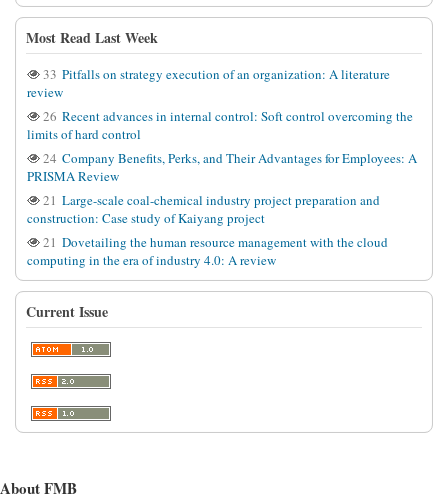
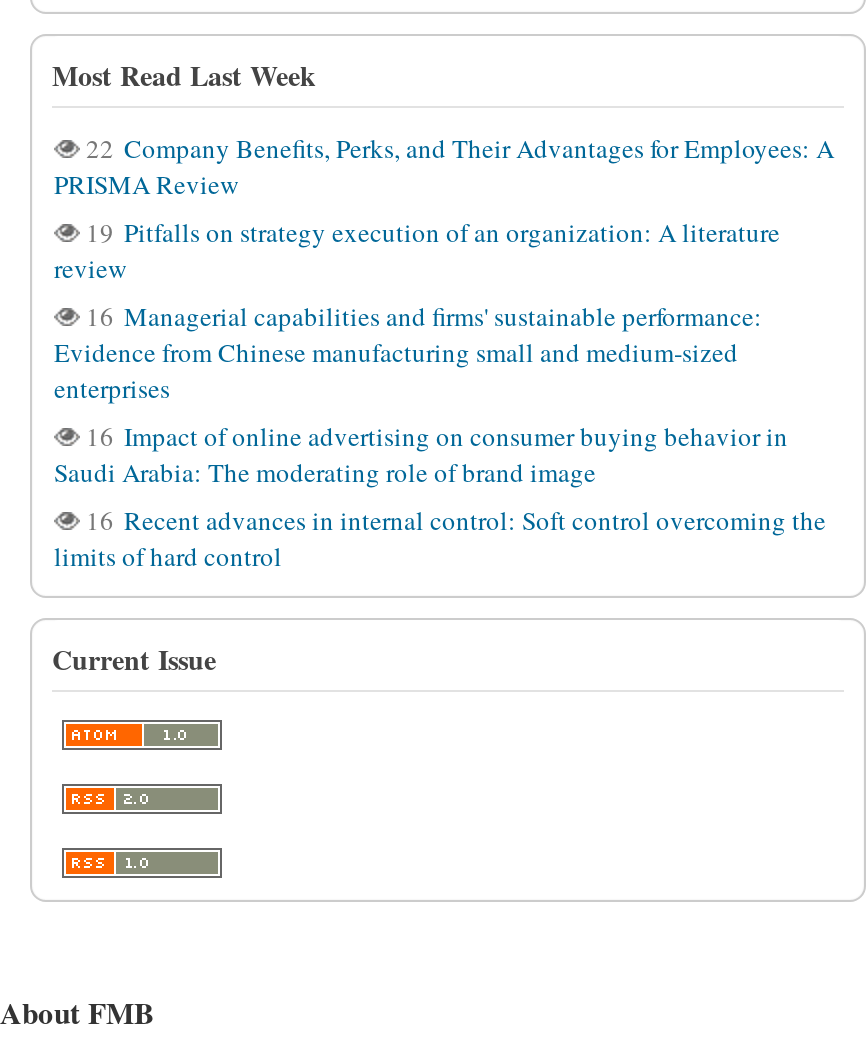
[43,65,390,83] 33 Pitfalls on strategy execution of an organization: A literature -> [86,130,834,250] 22 Company Benefits, Perks, and Their Advantages for Employees: A | 19 Pitfalls on strategy execution of an organization: A literature
moved [27,83,63,101] -> [54,250,126,286]: review
[43,107,413,125] 26 Recent advances in internal control: Soft control overcoming the -> [54,298,826,538] 16 Managerial capabilities and firms' sustainable performance: | Evidence from Chinese manufacturing small and medium-sized | enterprises | 16 Impact of online advertising on consumer buying behavior in | Saudi Arabia: The moderating role of brand image | 16 Recent advances in internal control: Soft control overcoming the
moved [27,125,141,143] -> [54,538,282,574]: limits of hard control
[27,149,417,269] 24 Company Benefits, Perks, and Their Advantages for Employees: A | 21 Large-scale coal-chemical industry project preparation and | construction: Case study of Kaiyang project | 21 Dovetailing the human resource management with the cloud | computing in the era of industry 4.0: A review -> none
moved [27,167,119,185] -> [54,166,238,202]: PRISMA Review

